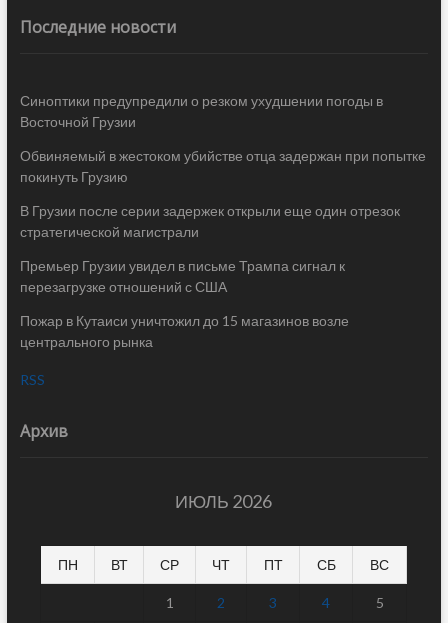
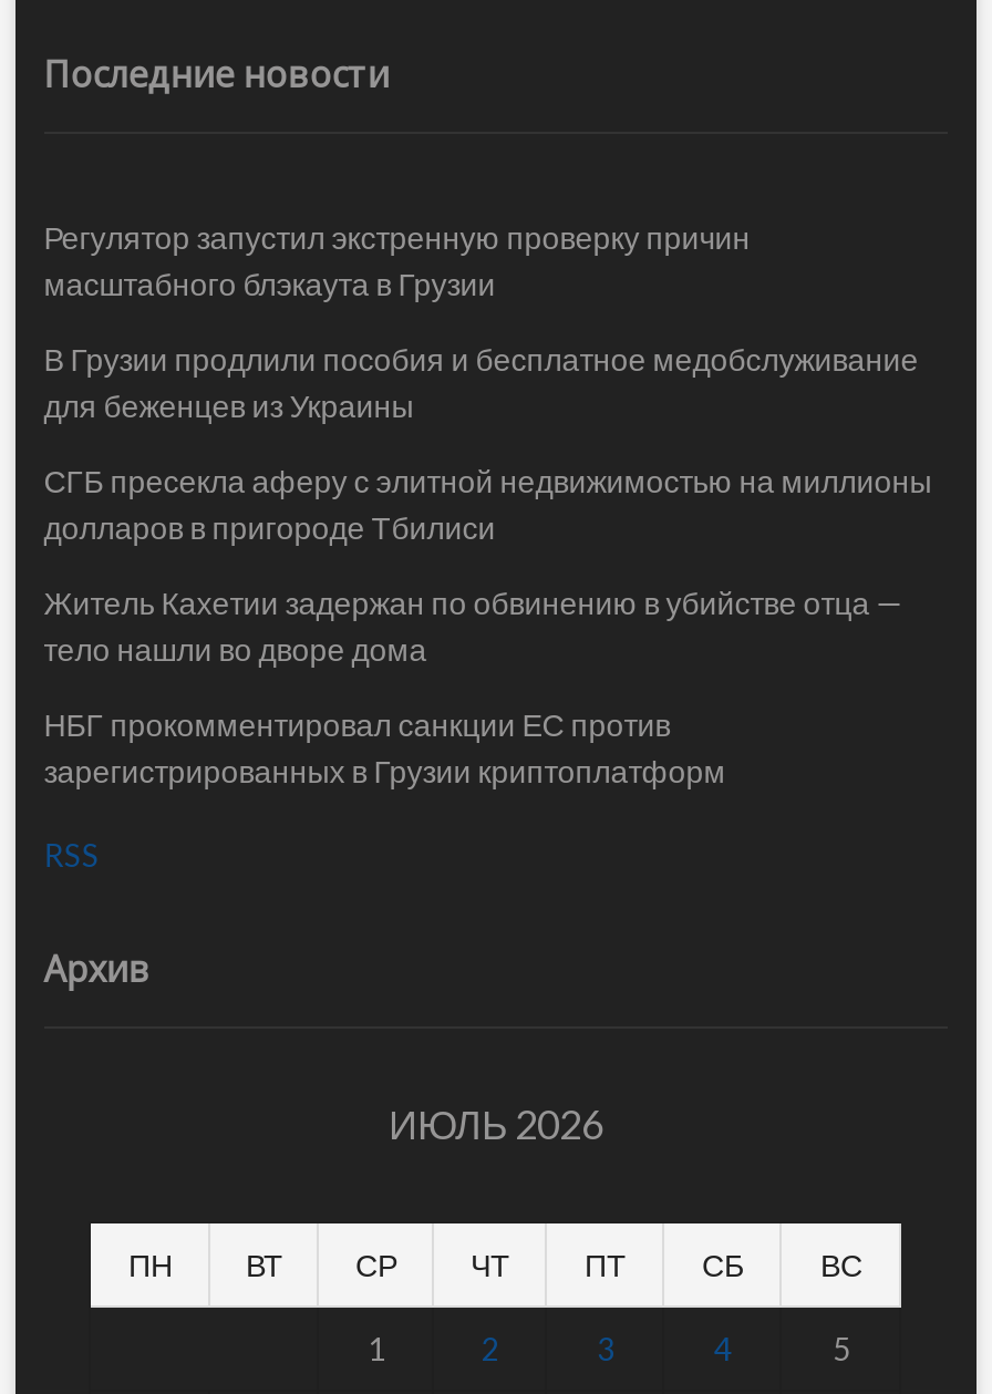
[20,92,383,130] Синоптики предупредили о резком ухудшении погоды в | Восточной Грузии -> [44,218,750,302] Регулятор запустил экстренную проверку причин | масштабного блэкаута в Грузии
[20,147,426,185] Обвиняемый в жестоком убийстве отца задержан при попытке | покинуть Грузию -> [44,340,918,424] В Грузии продлили пособия и бесплатное медобслуживание | для беженцев из Украины
[20,202,400,240] В Грузии после серии задержек открыли еще один отрезок | стратегической магистрали -> [44,462,932,546] СГБ пресекла аферу с элитной недвижимостью на миллионы | долларов в пригороде Тбилиси
[20,257,345,295] Премьер Грузии увидел в письме Трампа сигнал к | перезагрузке отношений с США -> [44,584,903,668] Житель Кахетии задержан по обвинению в убийстве отца — | тело нашли во дворе дома
[20,312,349,350] Пожар в Кутаиси уничтожил до 15 магазинов возле | центрального рынка -> [44,706,726,790] НБГ прокомментировал санкции ЕС против | зарегистрированных в Грузии криптоплатформ

